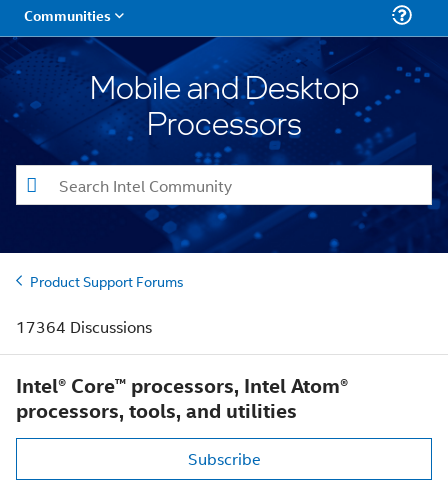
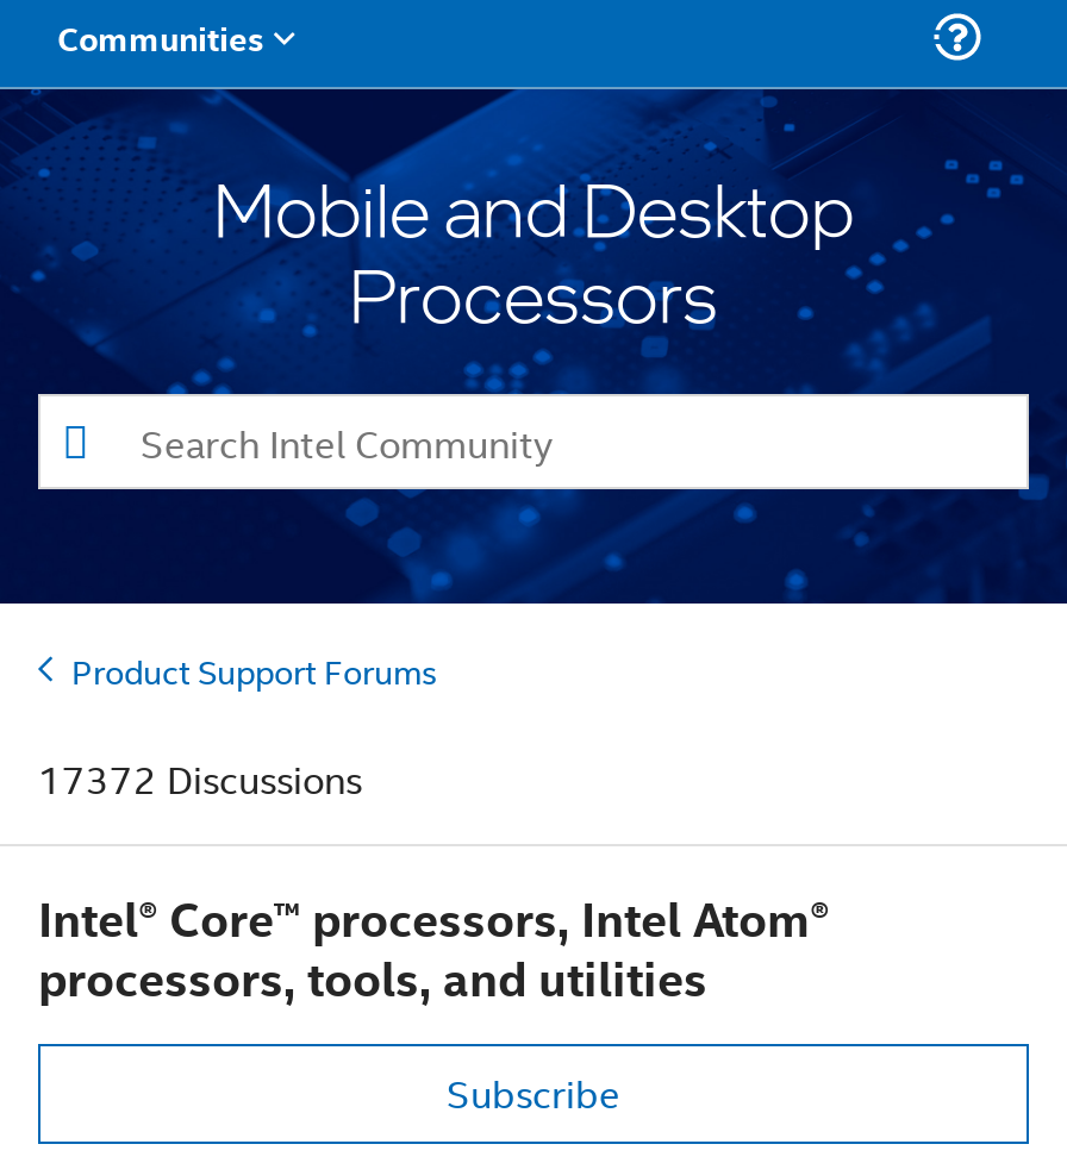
[16,315,152,338] 17364 Discussions -> [38,751,362,806] 17372 Discussions

